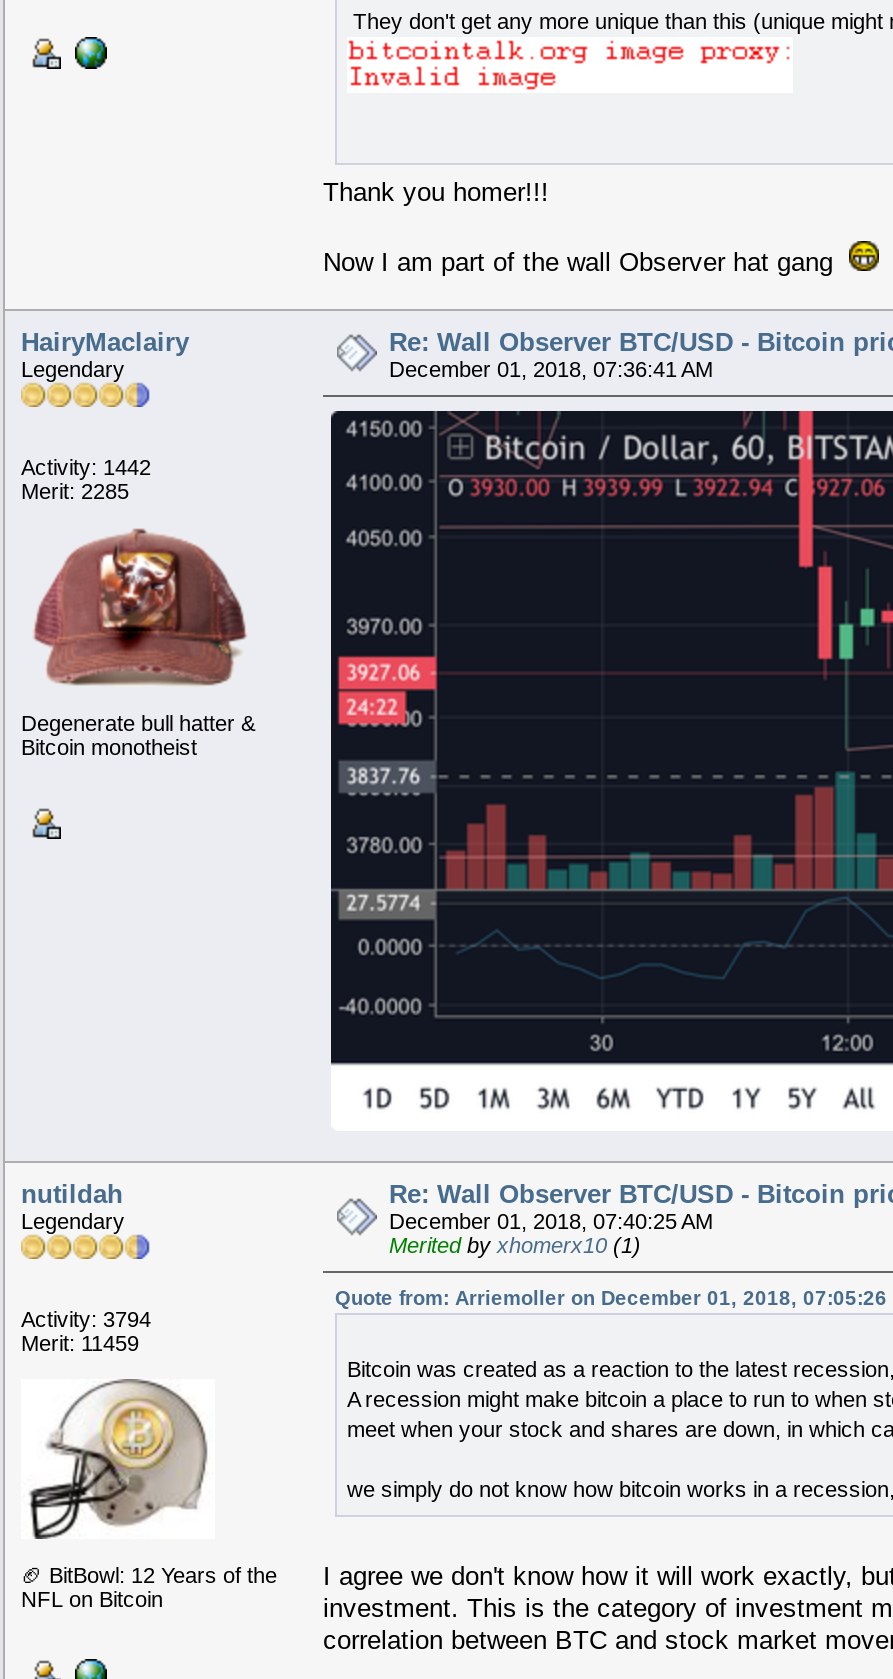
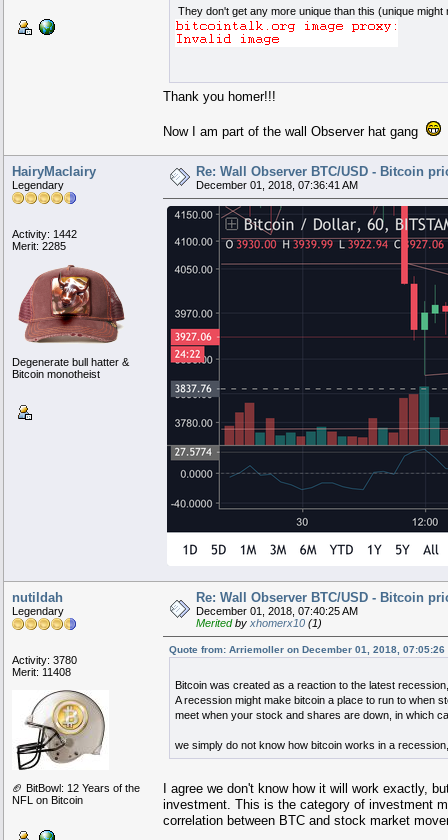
[21,1308,151,1332] Activity: 3794 -> [12,654,77,666] Activity: 3780
[21,1332,139,1356] Merit: 11459 -> [12,666,71,678] Merit: 11408

